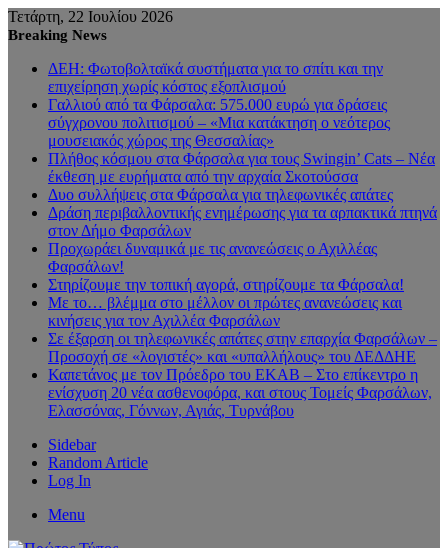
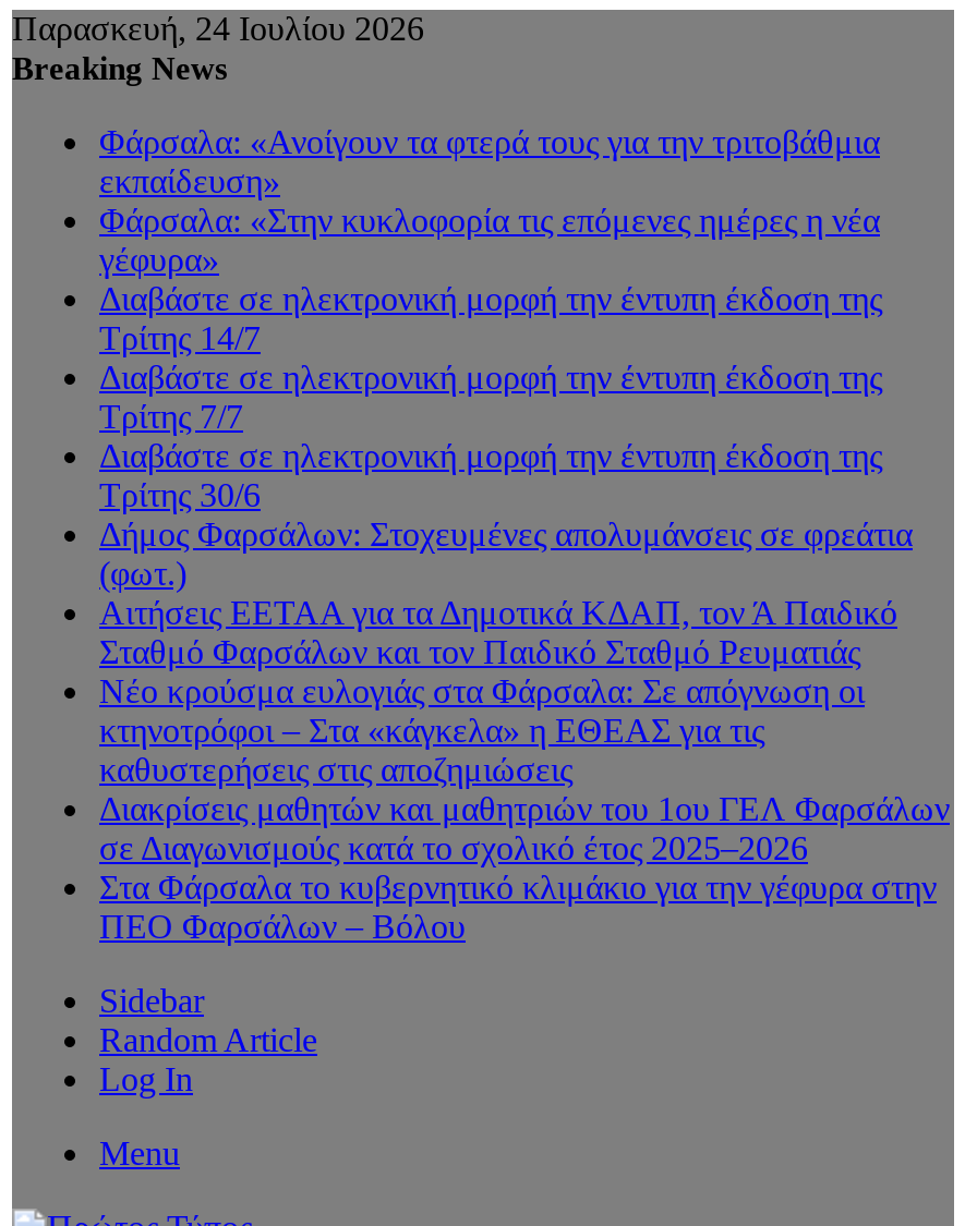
[8,8,173,25] Τετάρτη, 22 Ιουλίου 2026 -> [12,10,424,47] Παρασκευή, 24 Ιουλίου 2026
[48,60,437,419] ΔΕΗ: Φωτοβολταϊκά συστήματα για το σπίτι και την | επιχείρηση χωρίς κόστος εξοπλισμού | Γαλλιού από τα Φάρσαλα: 575.000 ευρώ για δράσεις | σύγχρονου πολιτισμού – «Μια κατάκτηση ο νεότερος | μουσειακός χώρος της Θεσσαλίας» | Πλήθος κόσμου στα Φάρσαλα για τους Swingin’ Cats – Νέα | έκθεση με ευρήματα από την αρχαία Σκοτούσσα | Δυο συλλήψεις στα Φάρσαλα για τηλεφωνικές απάτες | Δράση περιβαλλοντικής ενημέρωσης για τα αρπακτικά πτηνά | στον Δήμο Φαρσάλων | Προχωράει δυναμικά με τις ανανεώσεις ο Αχιλλέας | Φαρσάλων! | Στηρίζουμε την τοπική αγορά, στηρίζουμε τα Φάρσαλα! | Με το… βλέμμα στο μέλλον οι πρώτες ανανεώσεις και | κινήσεις για τον Αχιλλέα Φαρσάλων | Σε έξαρση οι τηλεφωνικές απάτες στην επαρχία Φαρσάλων – | Προσοχή σε «λογιστές» και «υπαλλήλους» του ΔΕΔΔΗΕ | Καπετάνος με τον Πρόεδρο του ΕΚΑΒ – Στο επίκεντρο η | ενίσχυση 20 νέα ασθενοφόρα, και στους Τομείς Φαρσάλων, | Ελασσόνας, Γόννων, Αγιάς, Τυρνάβου -> [99,123,950,945] Φάρσαλα: «Ανοίγουν τα φτερά τους για την τριτοβάθμια | εκπαίδευση» | Φάρσαλα: «Στην κυκλοφορία τις επόμενες ημέρες η νέα | γέφυρα» | Διαβάστε σε ηλεκτρονική μορφή την έντυπη έκδοση της | Τρίτης 14/7 | Διαβάστε σε ηλεκτρονική μορφή την έντυπη έκδοση της | Τρίτης 7/7 | Διαβάστε σε ηλεκτρονική μορφή την έντυπη έκδοση της | Τρίτης 30/6 | Δήμος Φαρσάλων: Στοχευμένες απολυμάνσεις σε φρεάτια | (φωτ.) | Αιτήσεις ΕΕΤΑΑ για τα Δημοτικά ΚΔΑΠ, τον Ά Παιδικό | Σταθμό Φαρσάλων και τον Παιδικό Σταθμό Ρευματιάς | Νέο κρούσμα ευλογιάς στα Φάρσαλα: Σε απόγνωση οι | κτηνοτρόφοι – Στα «κάγκελα» η ΕΘΕΑΣ για τις | καθυστερήσεις στις αποζημιώσεις | Διακρίσεις μαθητών και μαθητριών του 1ου ΓΕΛ Φαρσάλων | σε Διαγωνισμούς κατά το σχολικό έτος 2025–2026 | Στα Φάρσαλα το κυβερνητικό κλιμάκιο για την γέφυρα στην | ΠΕΟ Φαρσάλων – Βόλου

